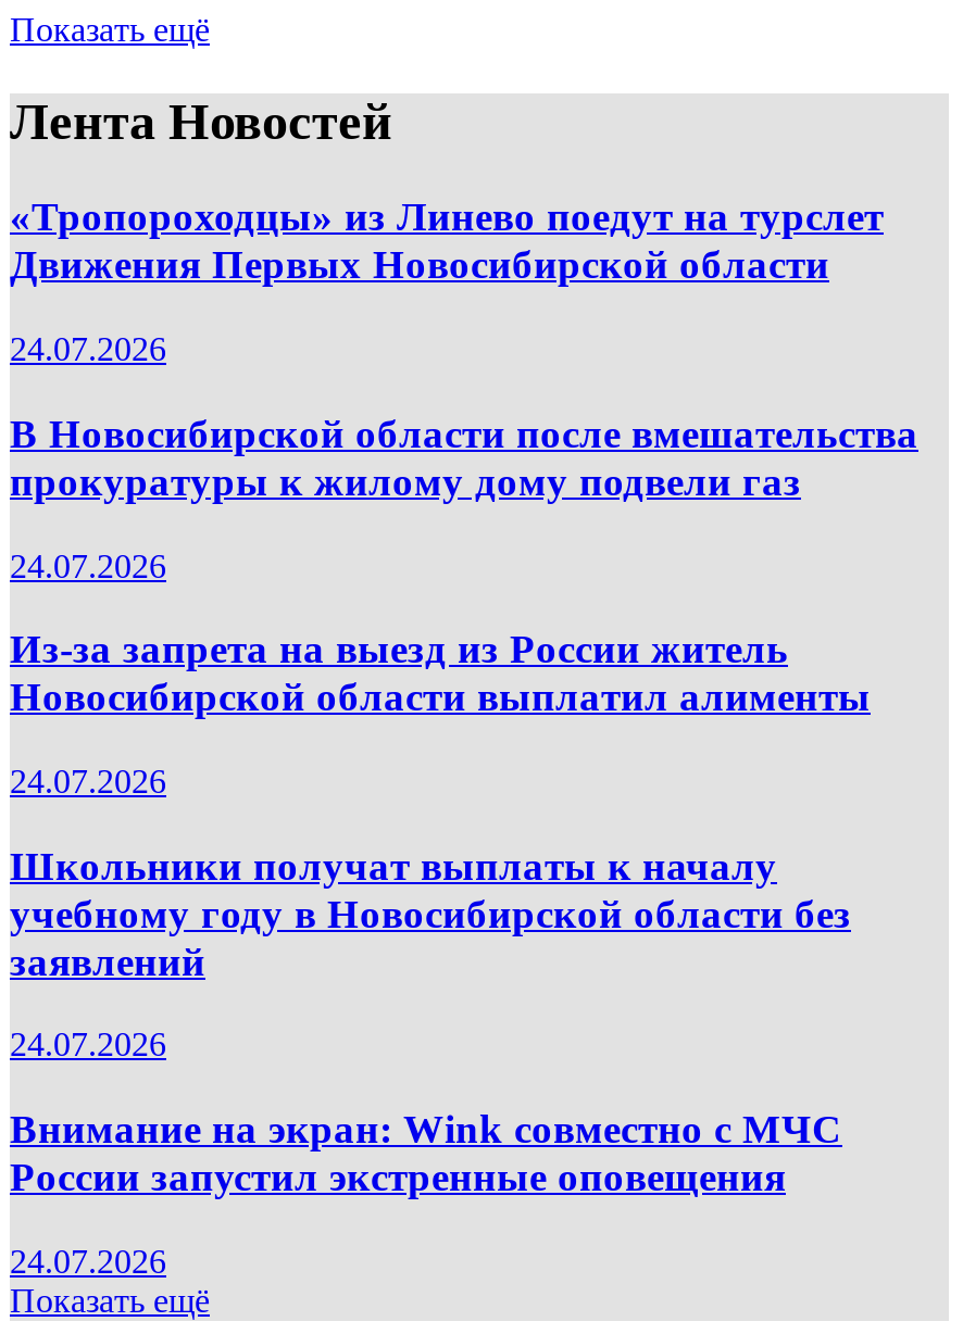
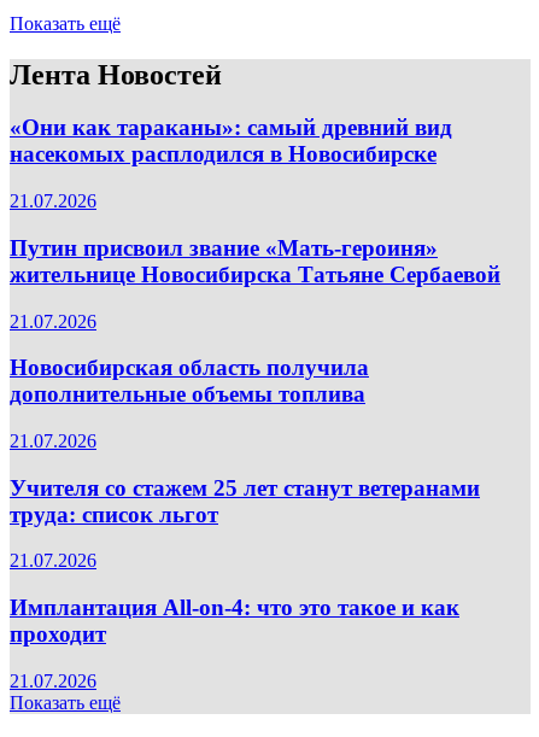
[10,194,884,288] «Тропороходцы» из Линево поедут на турслет | Движения Первых Новосибирской области -> [10,115,452,167] «Они как тараканы»: самый древний вид | насекомых расплодился в Новосибирске
[10,331,166,368] 24.07.2026 -> [10,191,96,211] 21.07.2026
[10,410,918,504] В Новосибирской области после вмешательства | прокуратуры к жилому дому подвели газ -> [10,235,500,287] Путин присвоил звание «Мать-героиня» | жительнице Новосибирска Татьяне Сербаевой
[10,547,166,584] 24.07.2026 -> [10,311,96,331] 21.07.2026
[10,626,871,720] Из-за запрета на выезд из России житель | Новосибирской области выплатил алименты -> [10,355,369,407] Новосибирская область получила | дополнительные объемы топлива
[10,763,166,800] 24.07.2026 -> [10,431,96,451] 21.07.2026
[10,843,851,984] Школьники получат выплаты к началу | учебному году в Новосибирской области без | заявлений -> [10,475,480,527] Учителя со стажем 25 лет станут ветеранами | труда: список льгот
[10,1027,166,1064] 24.07.2026 -> [10,551,96,571] 21.07.2026
[10,1106,842,1200] Внимание на экран: Wink совместно с МЧС | России запустил экстренные оповещения -> [10,595,459,647] Имплантация All-on-4: что это такое и как | проходит
[10,1243,166,1279] 24.07.2026 -> [10,671,96,691] 21.07.2026

